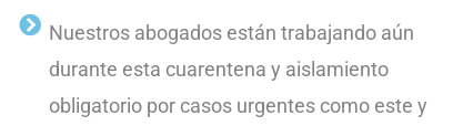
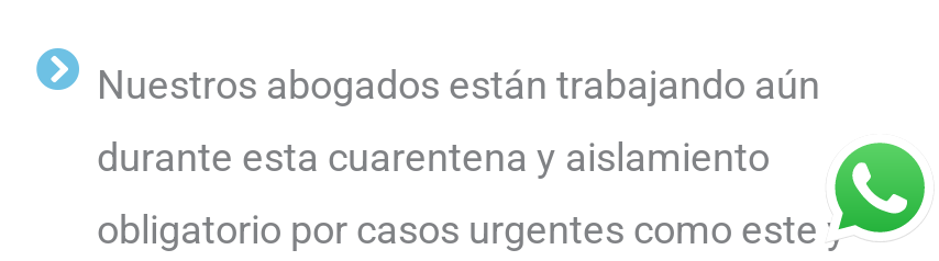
none -> [831,140,928,235] [image]

